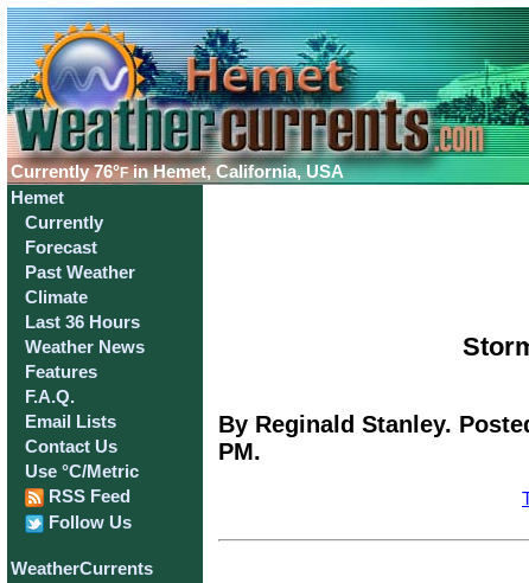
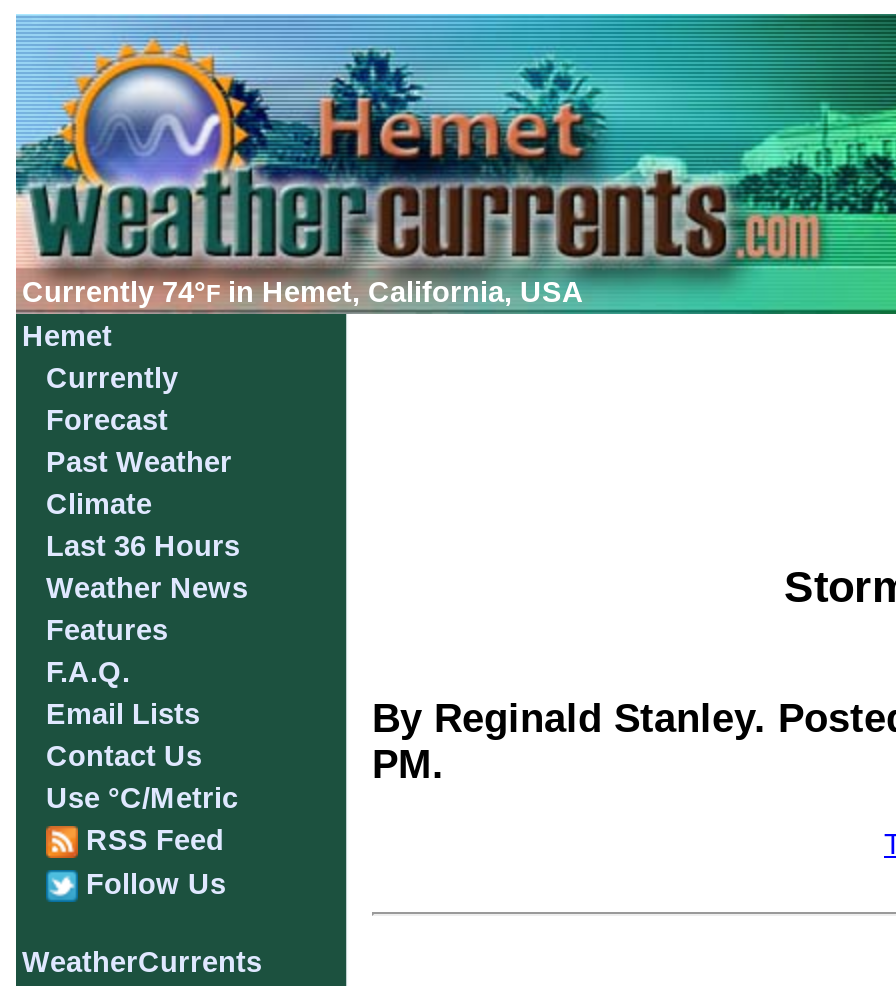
[11,162,344,181] Currently 76°F in Hemet, California, USA -> [22,276,584,308] Currently 74°F in Hemet, California, USA

